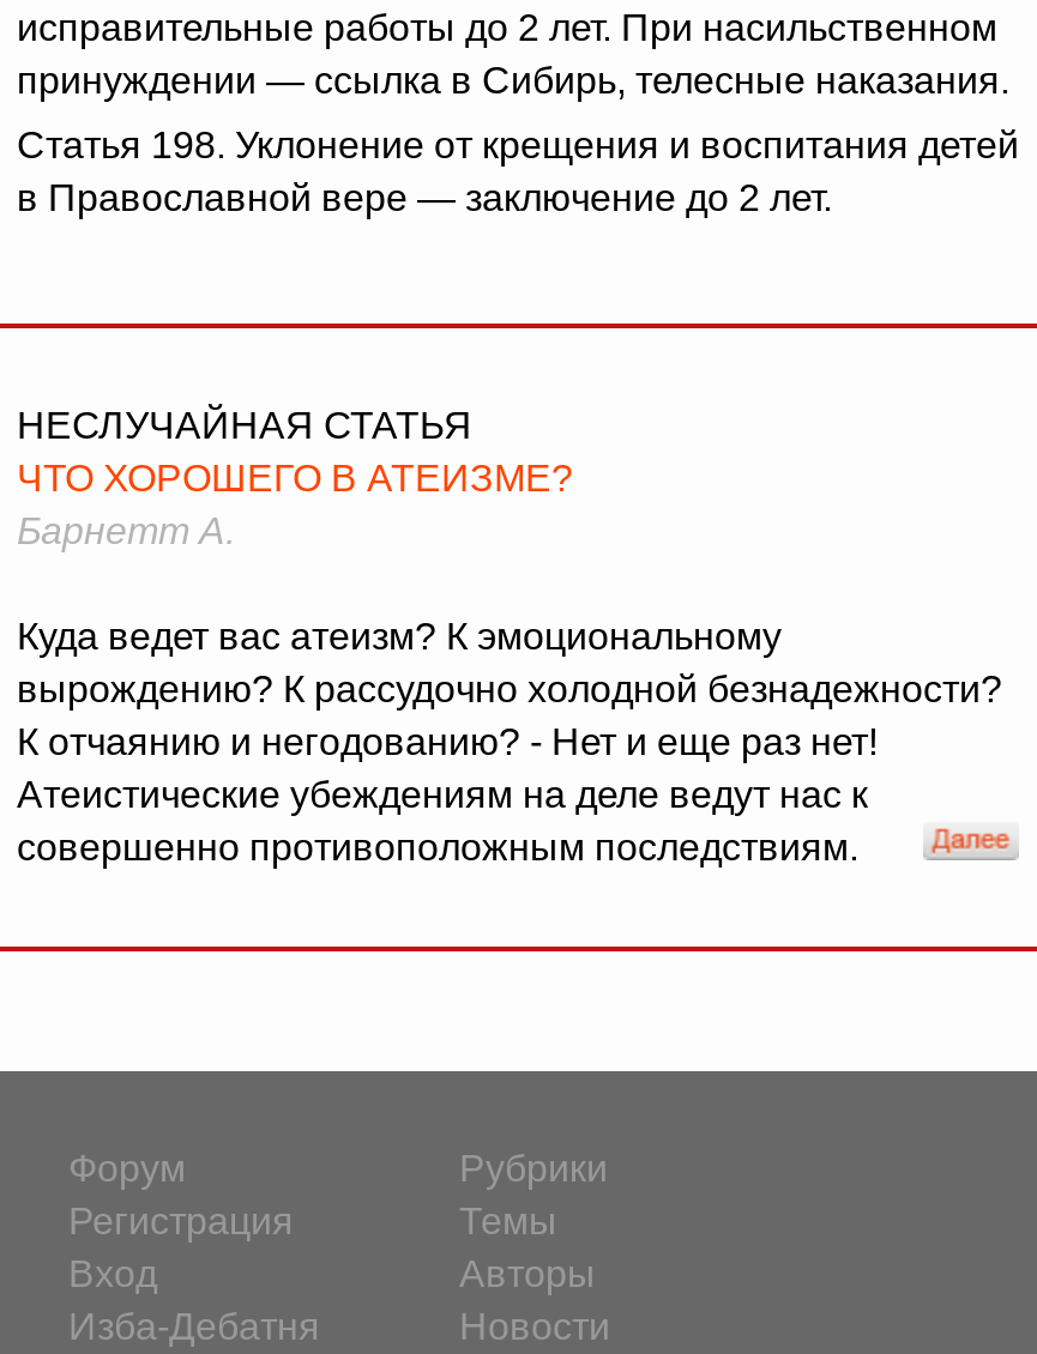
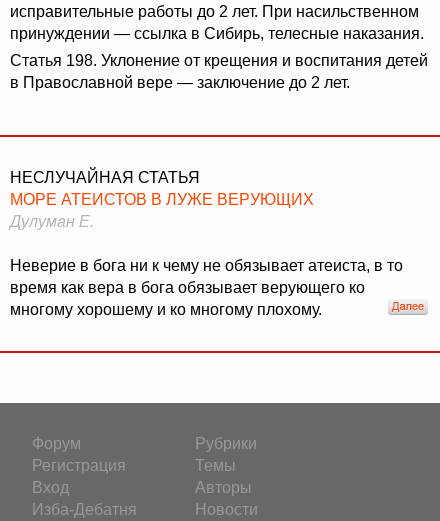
[17,458,573,552] ЧТО ХОРОШЕГО В АТЕИЗМЕ? | Барнетт А. -> [10,191,314,230] МОРЕ АТЕИСТОВ В ЛУЖЕ ВЕРУЮЩИХ | Дулуман Е.
[17,617,1002,868] Куда ведет вас атеизм? К эмоциональному | вырождению? К рассудочно холодной безнадежности? | К отчаянию и негодованию? - Нет и еще раз нет! | Атеистические убеждениям на деле ведут нас к | совершенно противоположным последствиям. -> [10,257,403,318] Неверие в бога ни к чему не обязывает атеиста, в то | время как вера в бога обязывает верующего ко | многому хорошему и ко многому плохому.

